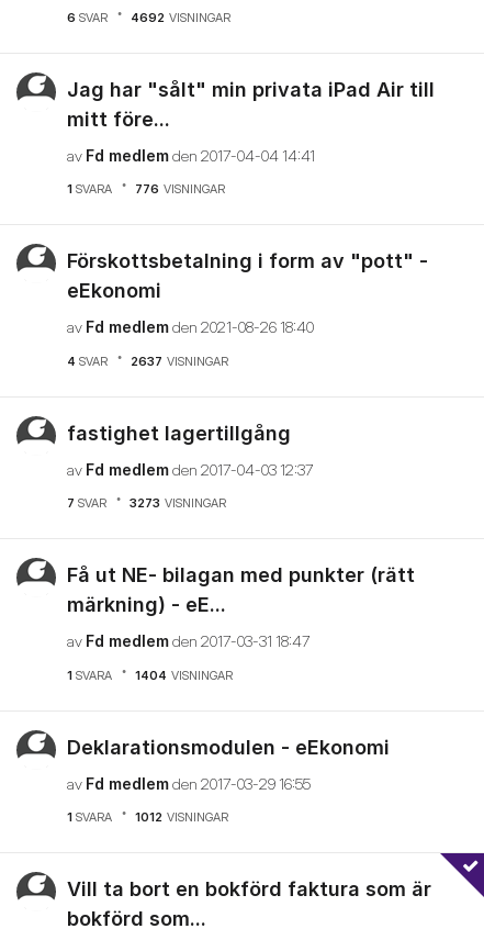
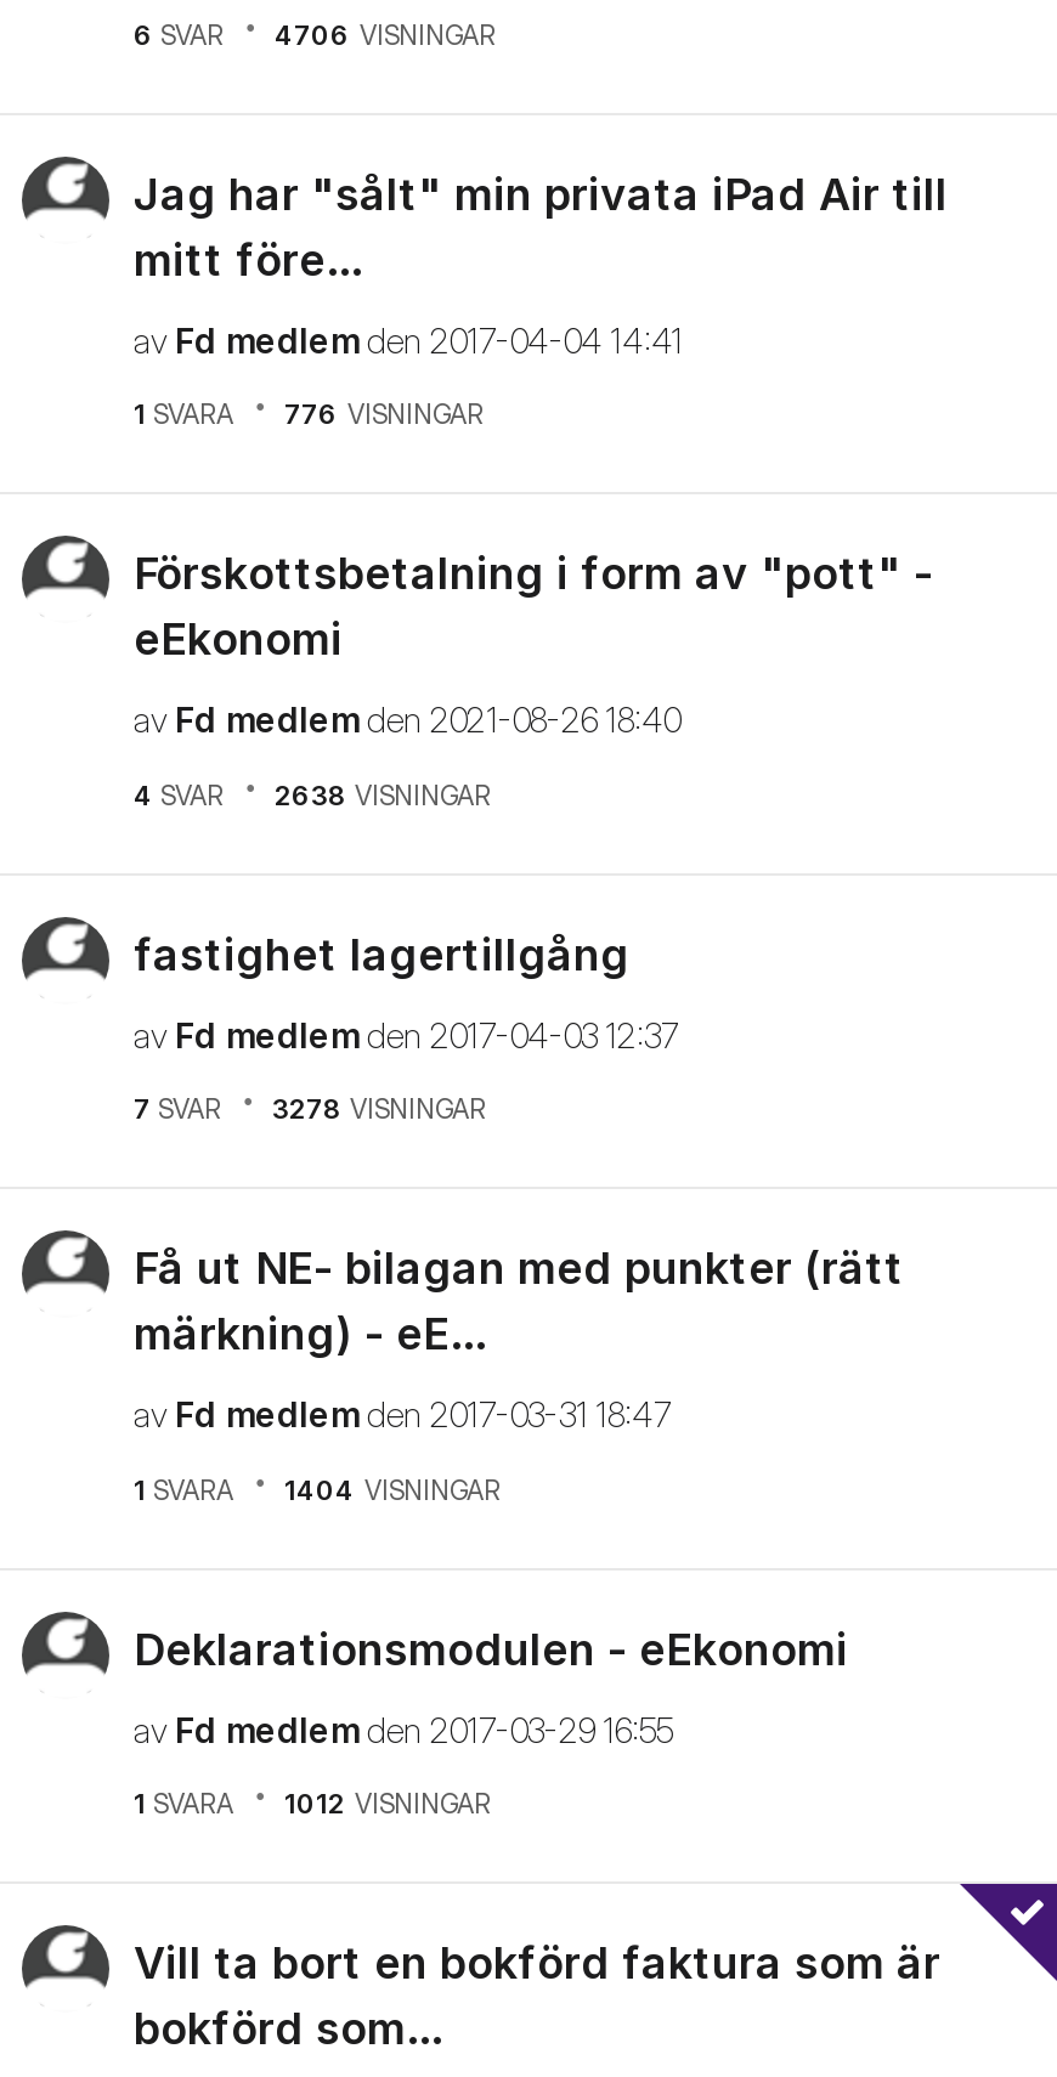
[67,9,230,25] 6 SVAR 4692 VISNINGAR -> [134,17,496,51] 6 SVAR 4706 VISNINGAR
[67,353,228,368] 4 SVAR 2637 VISNINGAR -> [134,777,491,811] 4 SVAR 2638 VISNINGAR
[67,495,226,511] 7 SVAR 3273 VISNINGAR -> [134,1092,486,1126] 7 SVAR 3278 VISNINGAR

